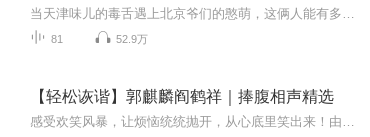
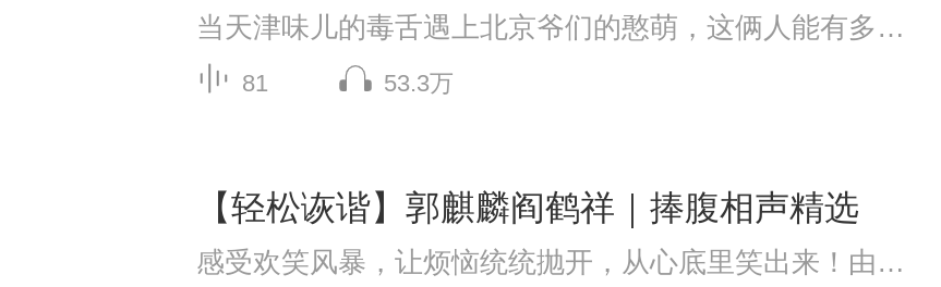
[116,33,148,45] 52.9万 -> [384,69,454,95] 53.3万

